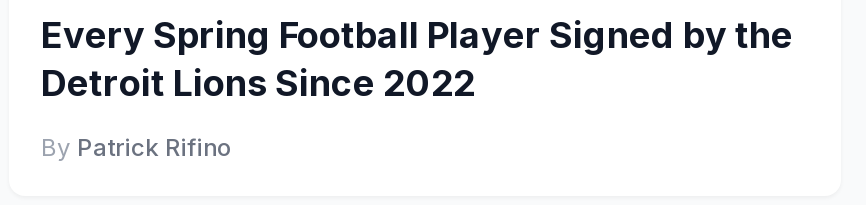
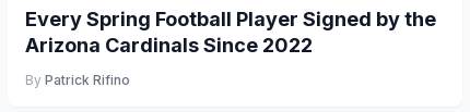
[41,62,475,104] Detroit Lions Since 2022 -> [25,34,313,57] Arizona Cardinals Since 2022

